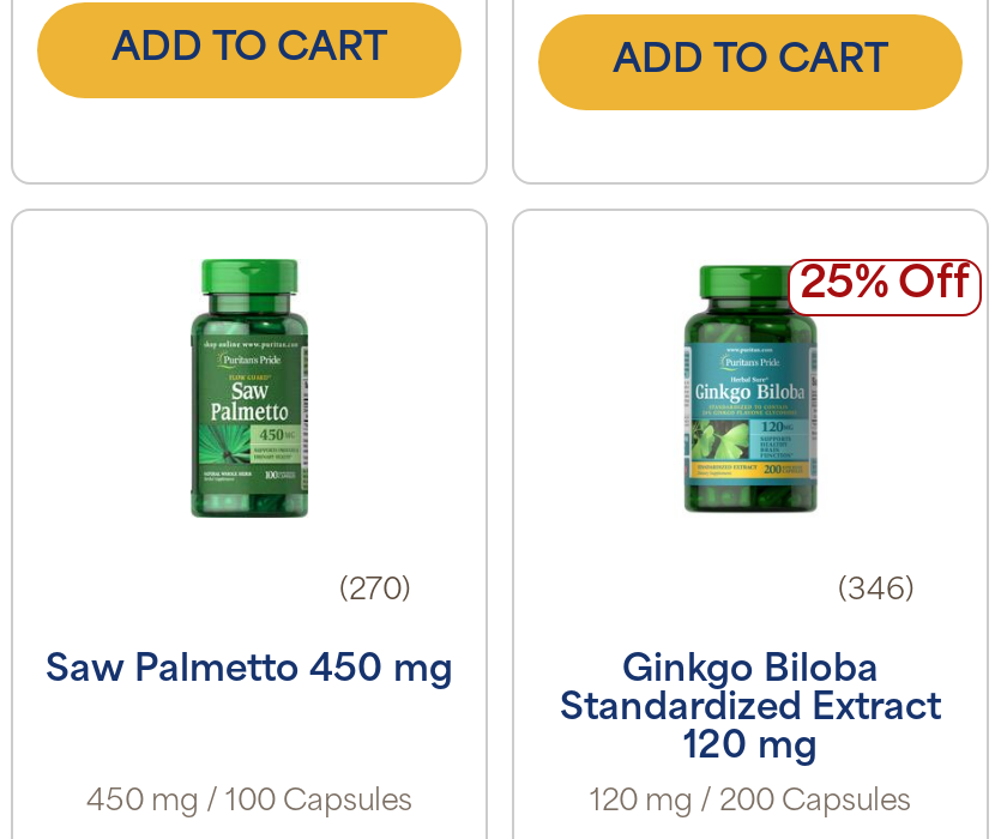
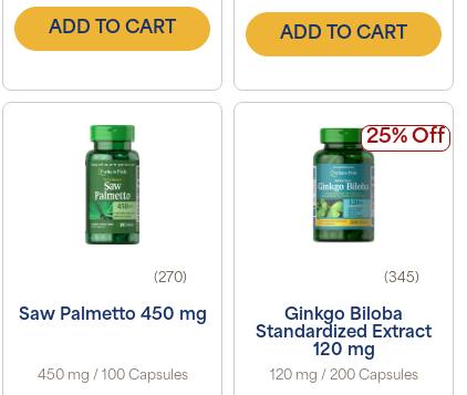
[838,578,915,607] (346) -> [384,272,419,286] (345)

